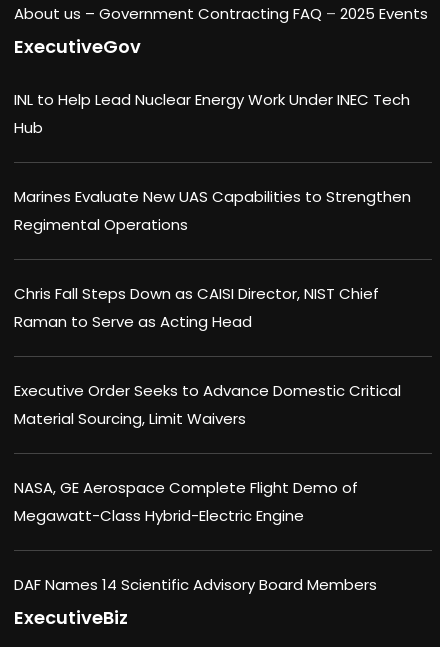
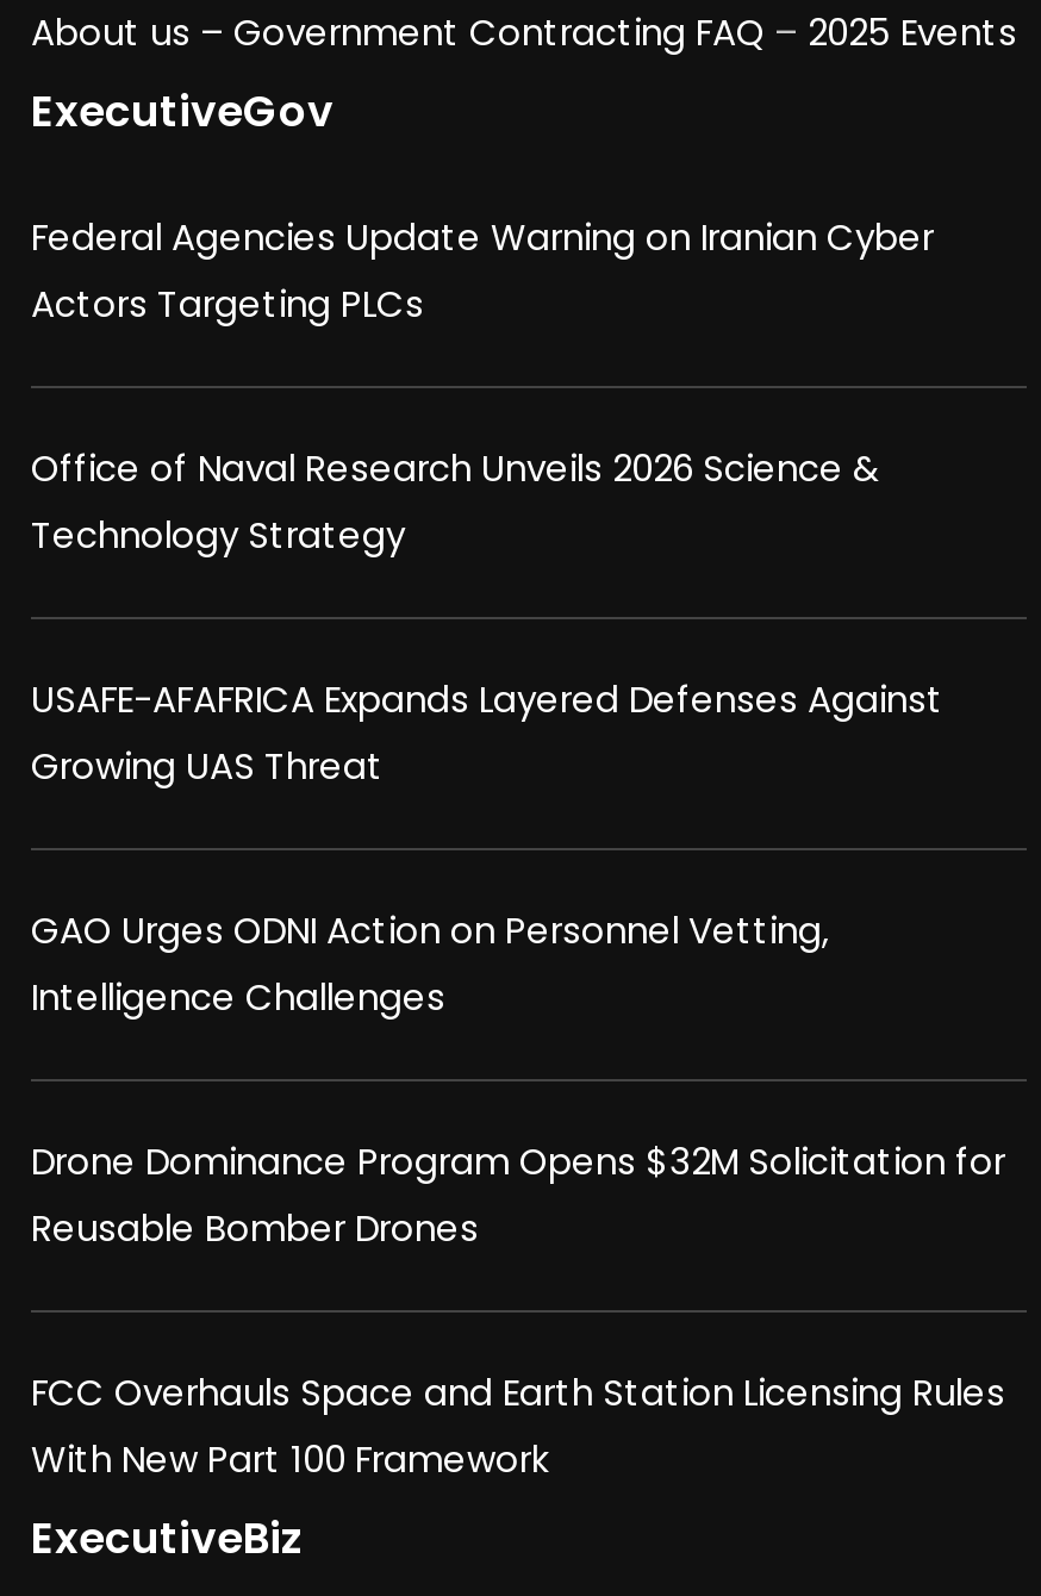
[14,89,410,138] INL to Help Lead Nuclear Energy Work Under INEC Tech | Hub -> [31,212,934,329] Federal Agencies Update Warning on Iranian Cyber | Actors Targeting PLCs
[14,186,411,235] Marines Evaluate New UAS Capabilities to Strengthen | Regimental Operations -> [31,444,879,560] Office of Naval Research Unveils 2026 Science & | Technology Strategy
[14,283,379,332] Chris Fall Steps Down as CAISI Director, NIST Chief | Raman to Serve as Acting Head -> [31,675,943,791] USAFE-AFAFRICA Expands Layered Defenses Against | Growing UAS Threat
[14,380,401,429] Executive Order Seeks to Advance Domestic Critical | Material Sourcing, Limit Waivers -> [31,906,829,1022] GAO Urges ODNI Action on Personnel Vetting, | Intelligence Challenges
[14,477,358,526] NASA, GE Aerospace Complete Flight Demo of | Megawatt-Class Hybrid-Electric Engine -> [31,1137,1005,1253] Drone Dominance Program Opens $32M Solicitation for | Reusable Bomber Drones
[14,574,377,595] DAF Names 14 Scientific Advisory Board Members -> [31,1368,1005,1485] FCC Overhauls Space and Earth Station Licensing Rules | With New Part 100 Framework

